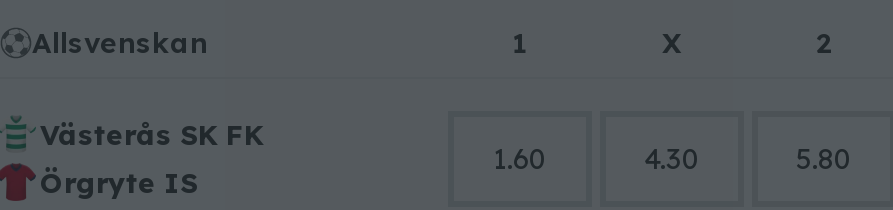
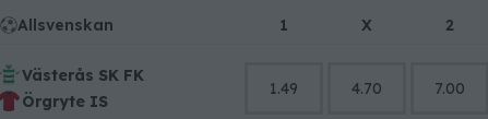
[493,140,852,176] 1.60 | 4.30 | 5.80 -> [270,78,465,98] 1.49 | 4.70 | 7.00

